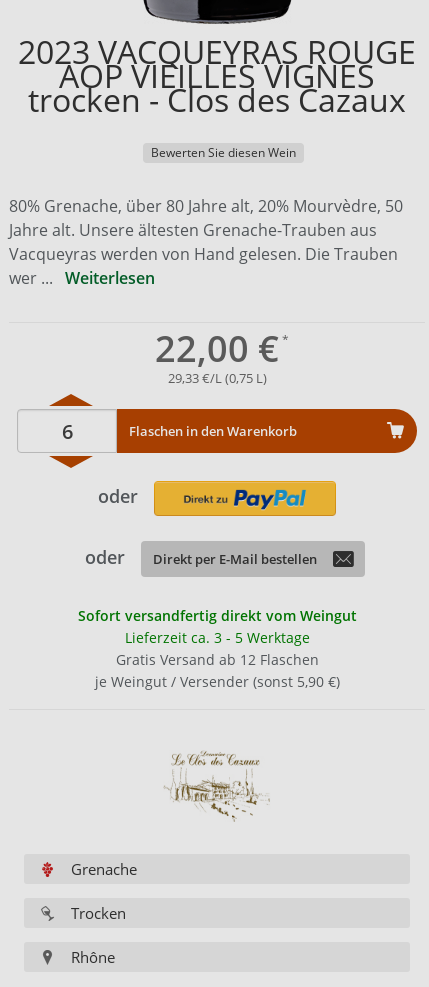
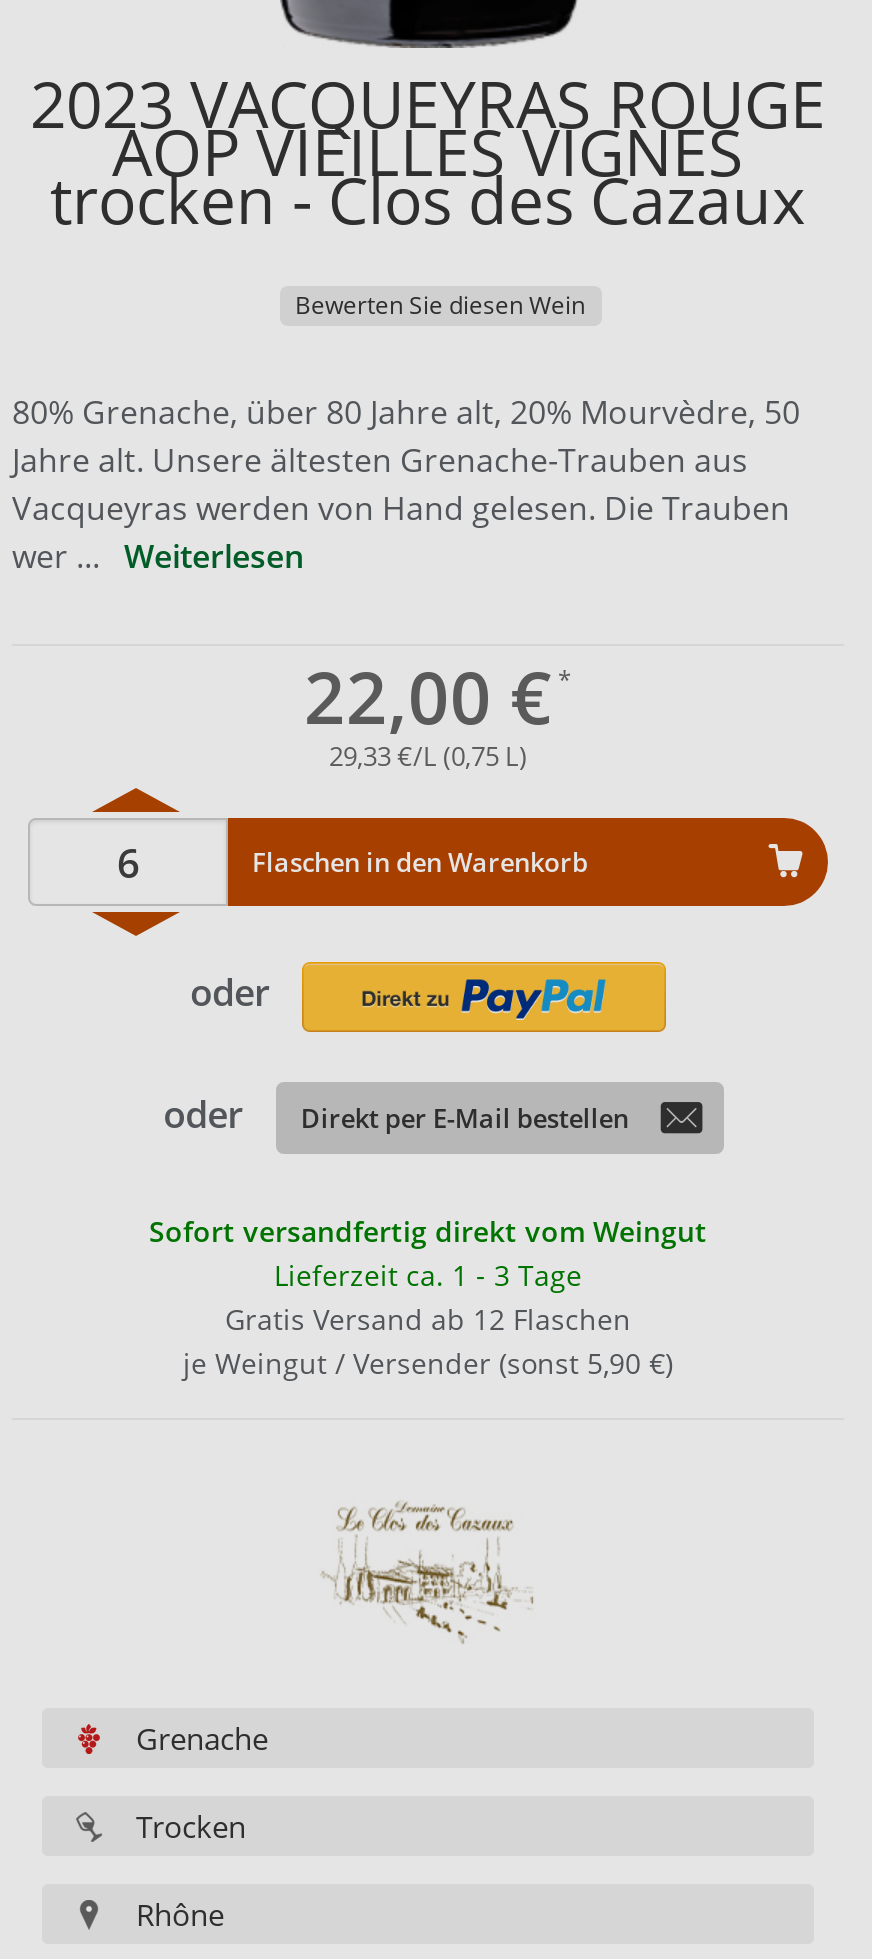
[124,628,309,647] Lieferzeit ca. 3 - 5 Werktage -> [274,1256,582,1294] Lieferzeit ca. 1 - 3 Tage

